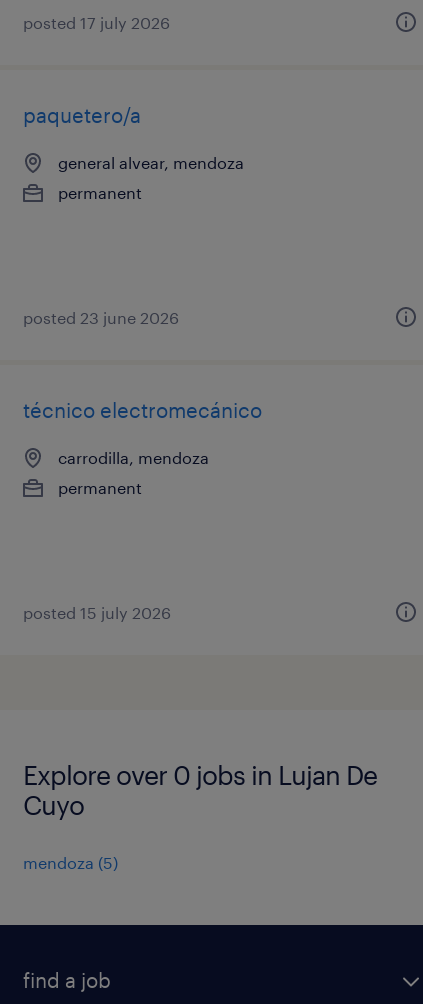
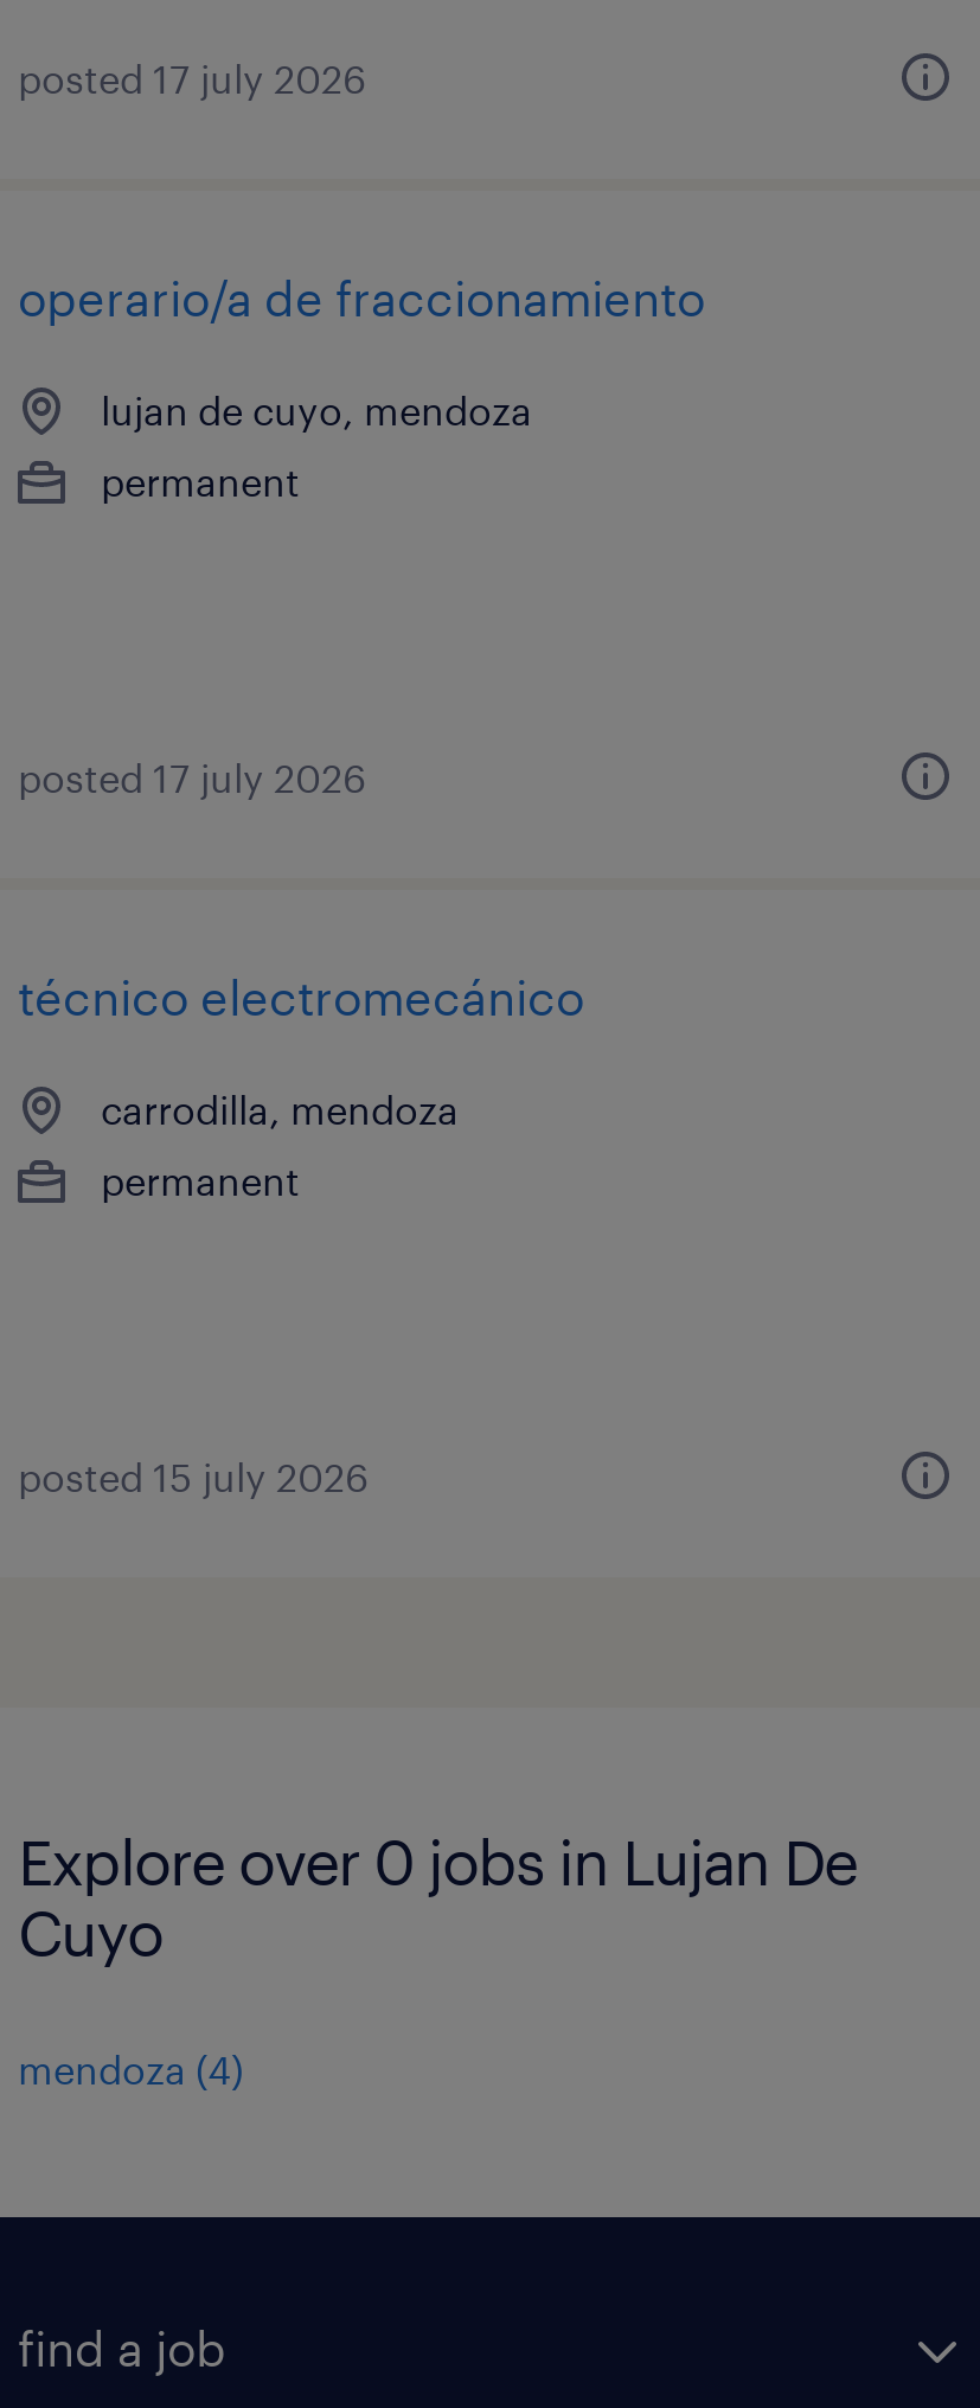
[23,103,141,127] paquetero/a -> [18,269,705,326] operario/a de fraccionamiento
[58,153,244,172] general alvear, mendoza -> [101,388,532,433] lujan de cuyo, mendoza
[23,308,179,327] posted 23 june 2026 -> [18,755,366,800] posted 17 july 2026
[23,853,118,872] mendoza (5) -> [18,2047,243,2092] mendoza (4)

